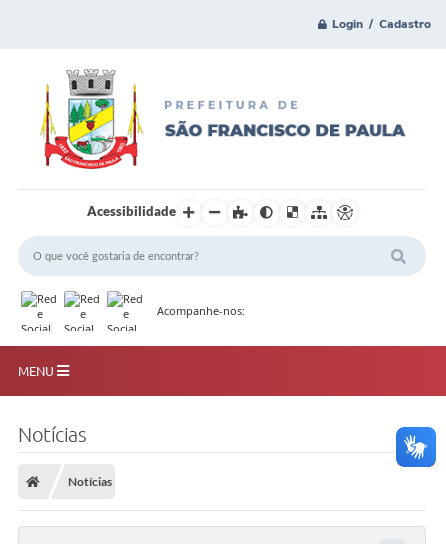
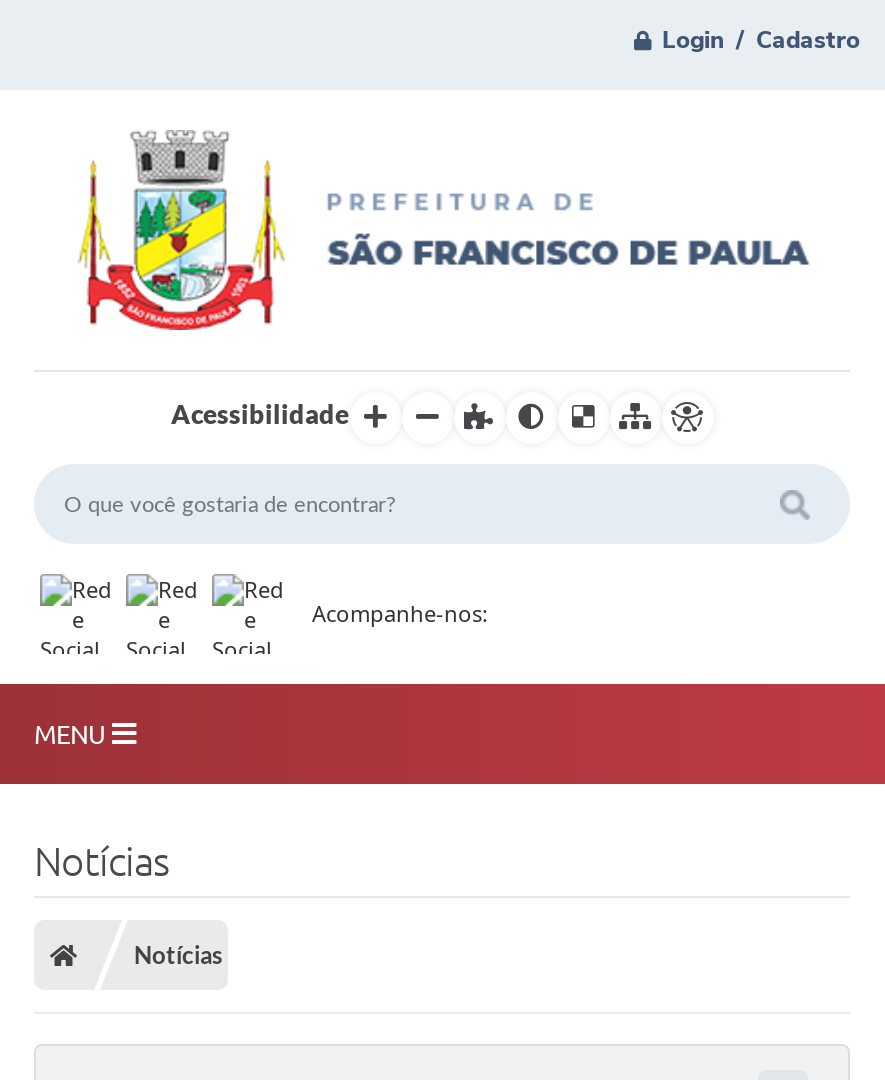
[395,426,437,468] [image] -> none

